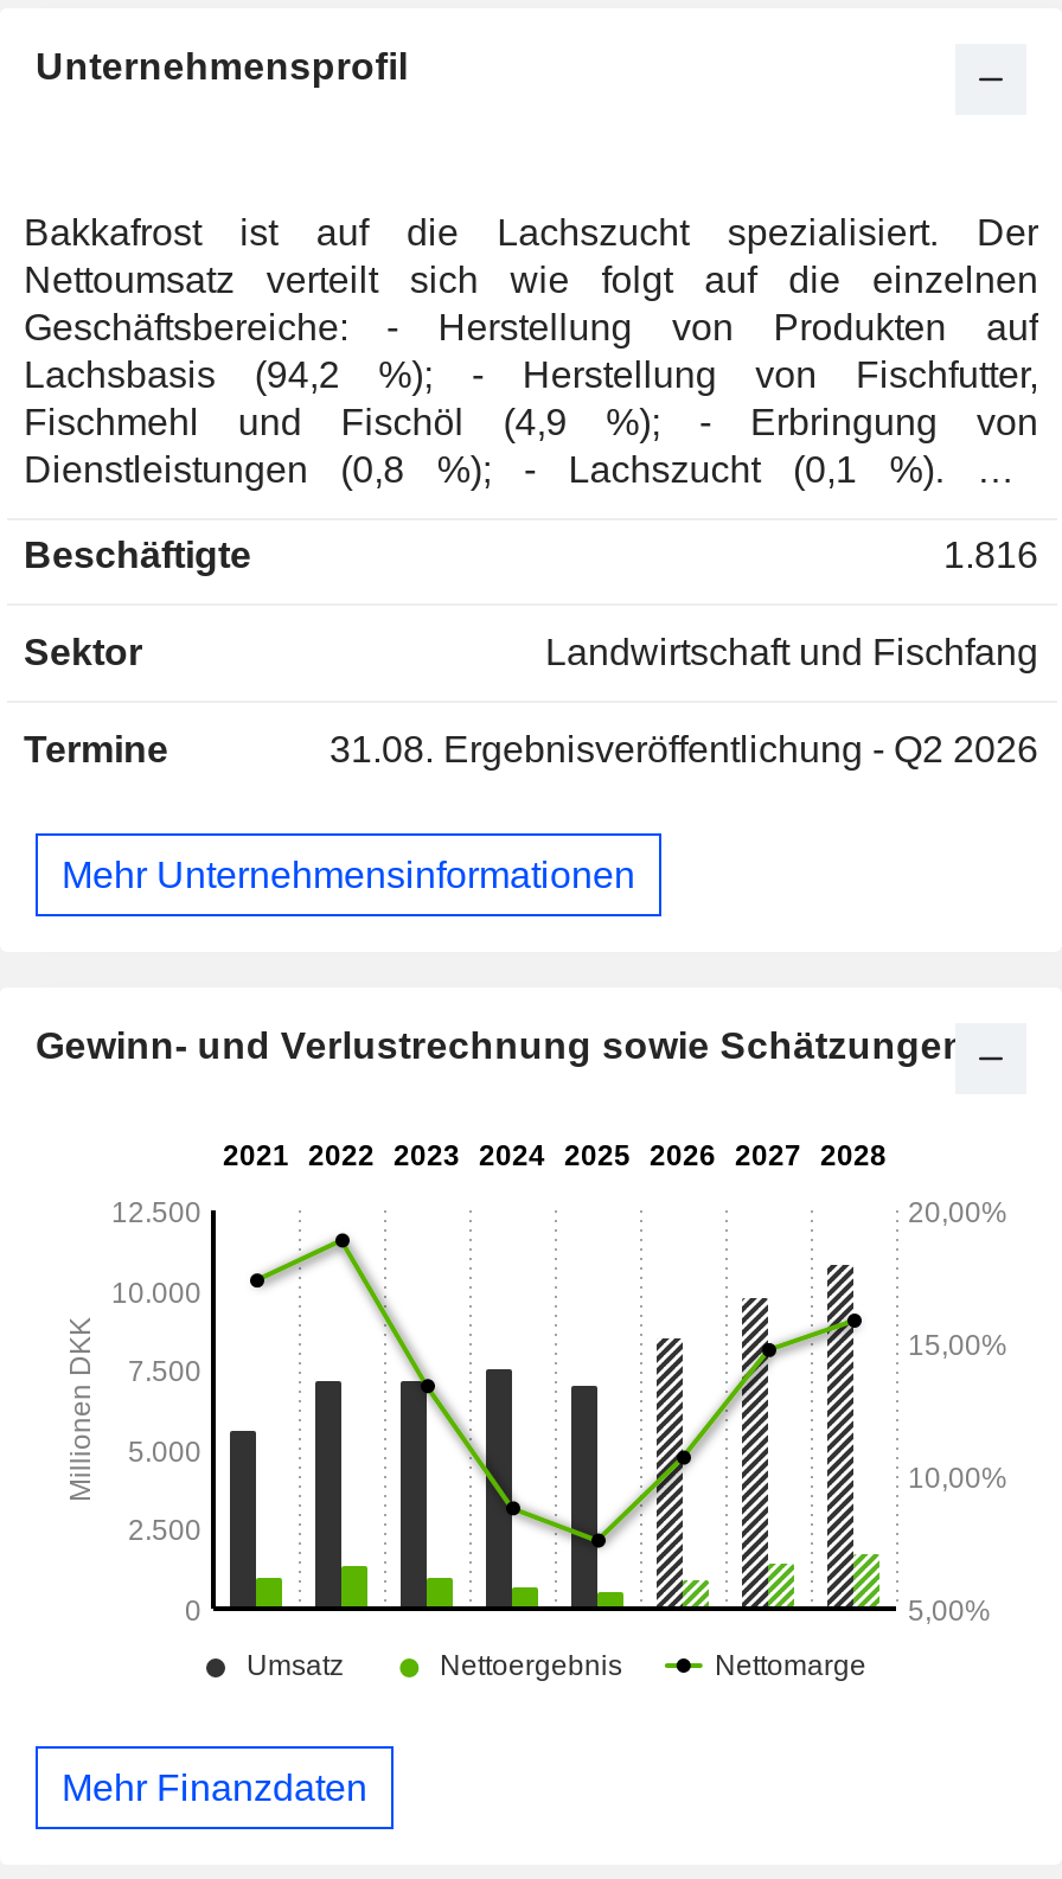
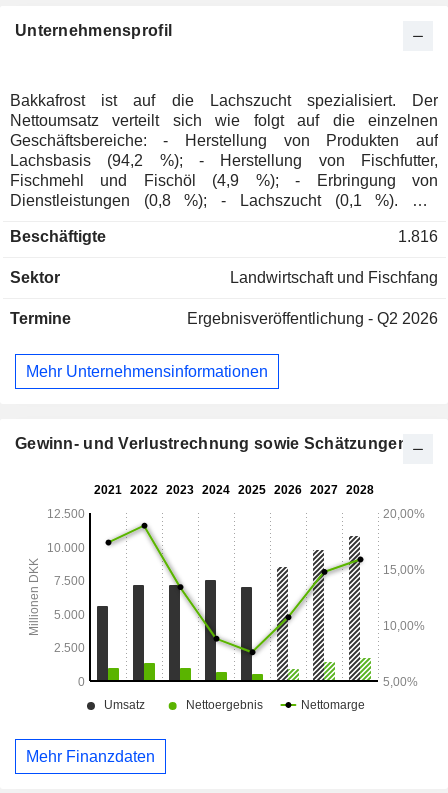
[330,729,1038,769] 31.08. Ergebnisveröffentlichung - Q2 2026 -> [187,310,438,327] Ergebnisveröffentlichung - Q2 2026

